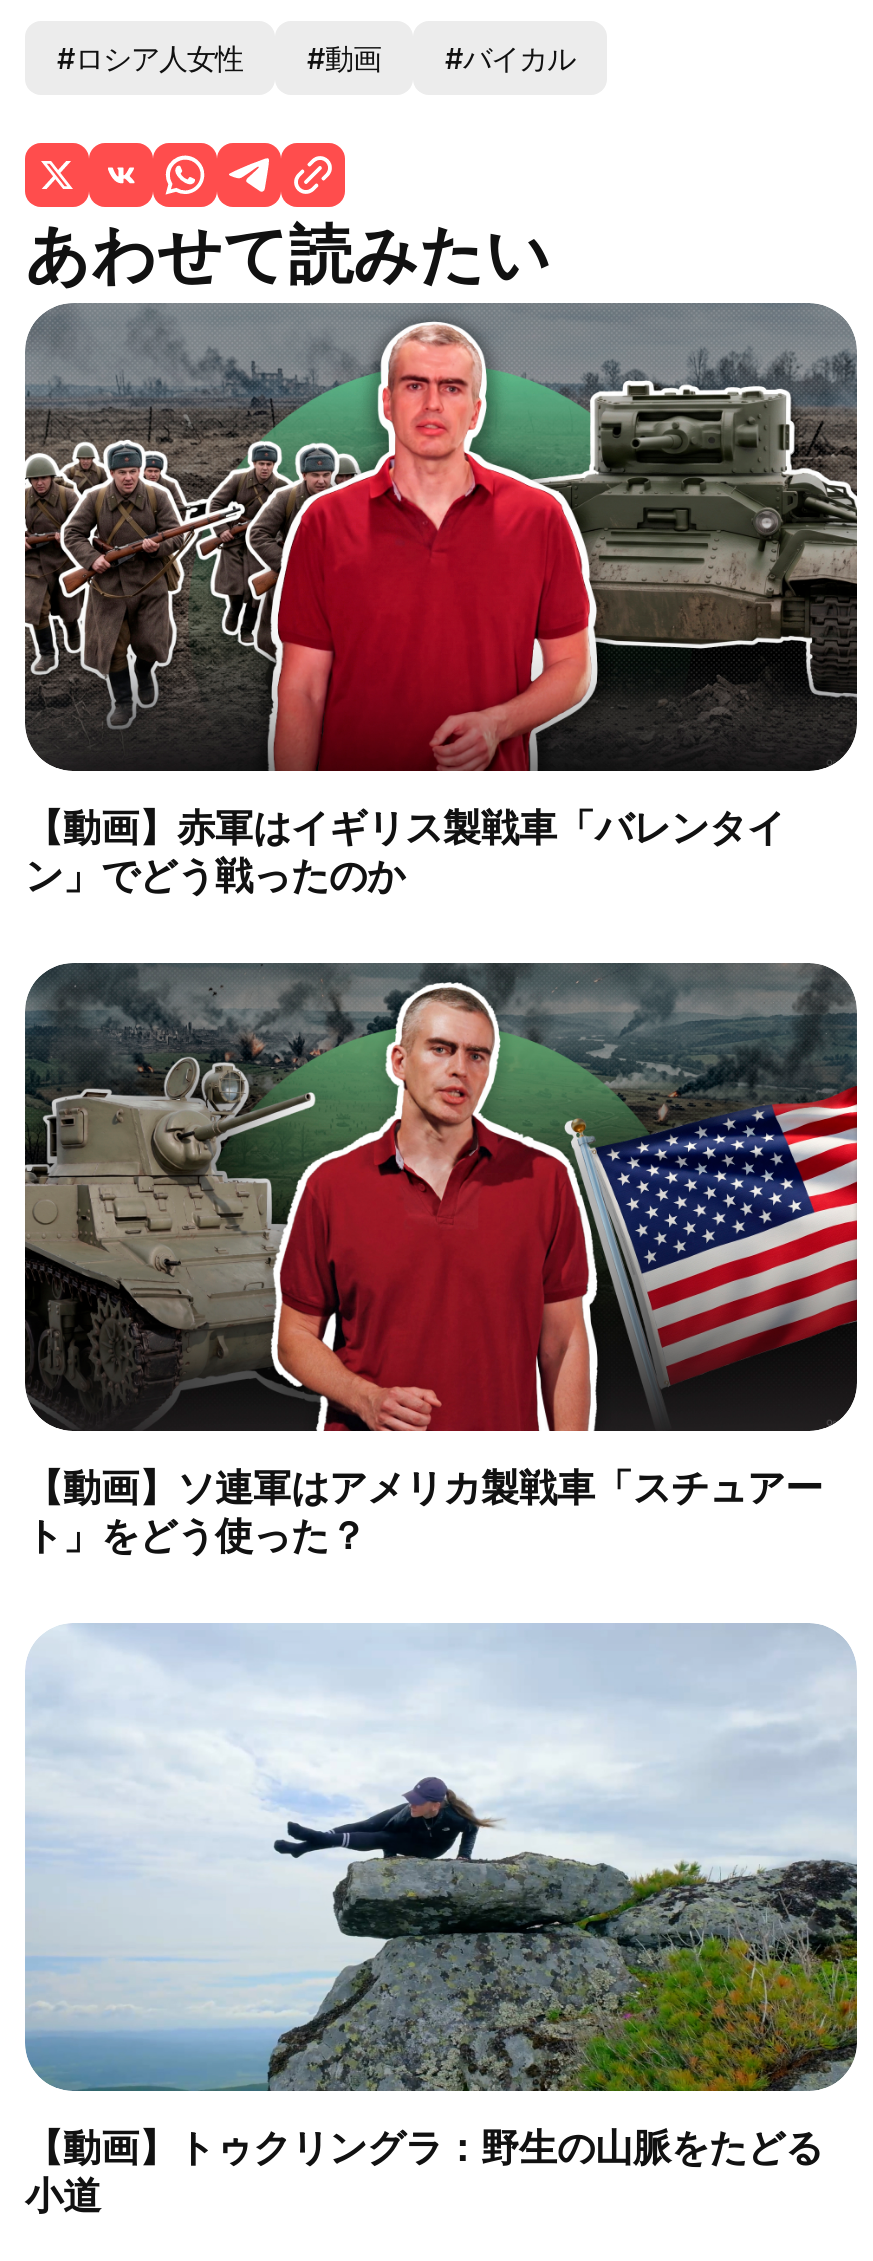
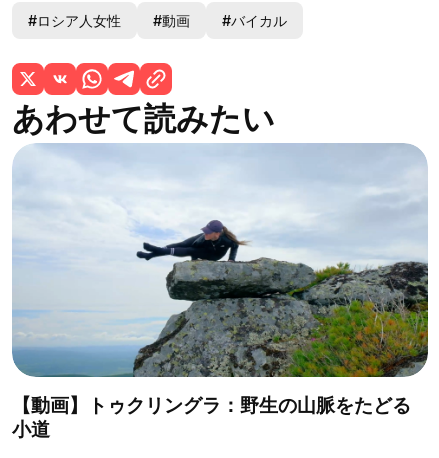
[23,303,859,899] [image] | 【動画】赤軍はイギリス製戦車「バレンタイ | ン」でどう戦ったのか -> none
[23,961,859,1559] [image] | 【動画】ソ連軍はアメリカ製戦車「スチュアー | ト」をどう使った？ -> none

